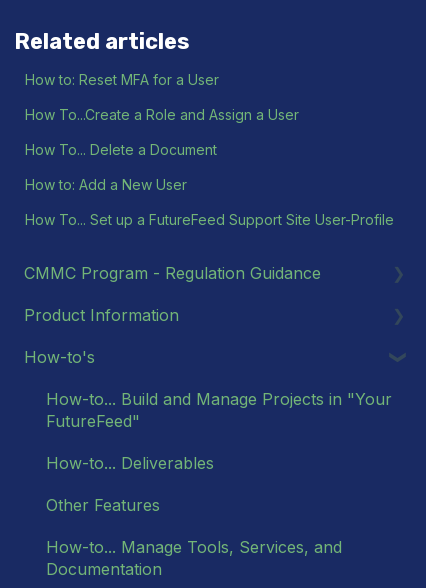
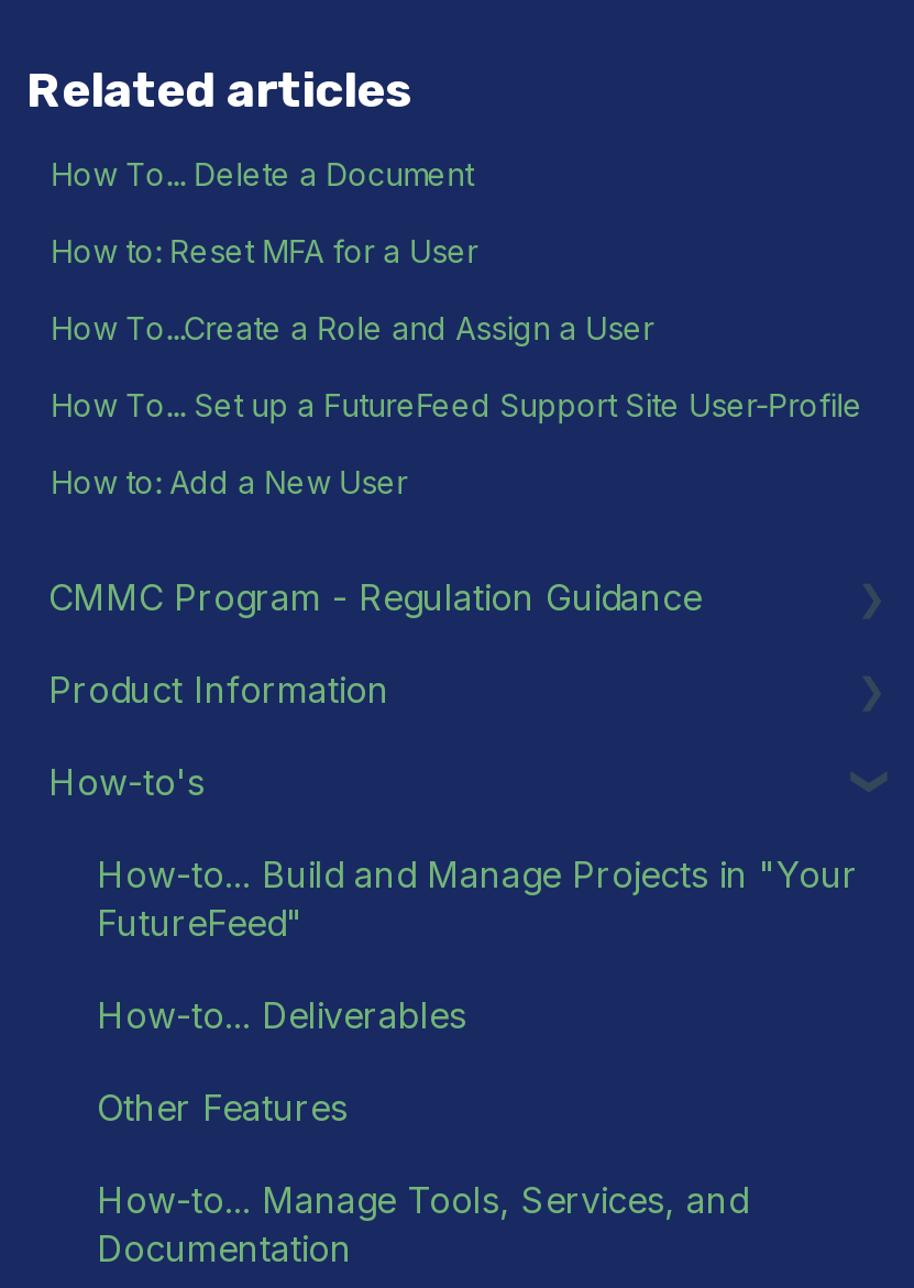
moved [25,71,299,123] -> [51,231,654,345]: How to: Reset MFA for a User | How To...Create a Role and Assign a User
moved [25,141,217,158] -> [51,154,473,191]: How To... Delete a Document
moved [25,176,187,193] -> [51,462,407,499]: How to: Add a New User
moved [25,211,394,228] -> [51,385,863,422]: How To... Set up a FutureFeed Support Site User-Profile

